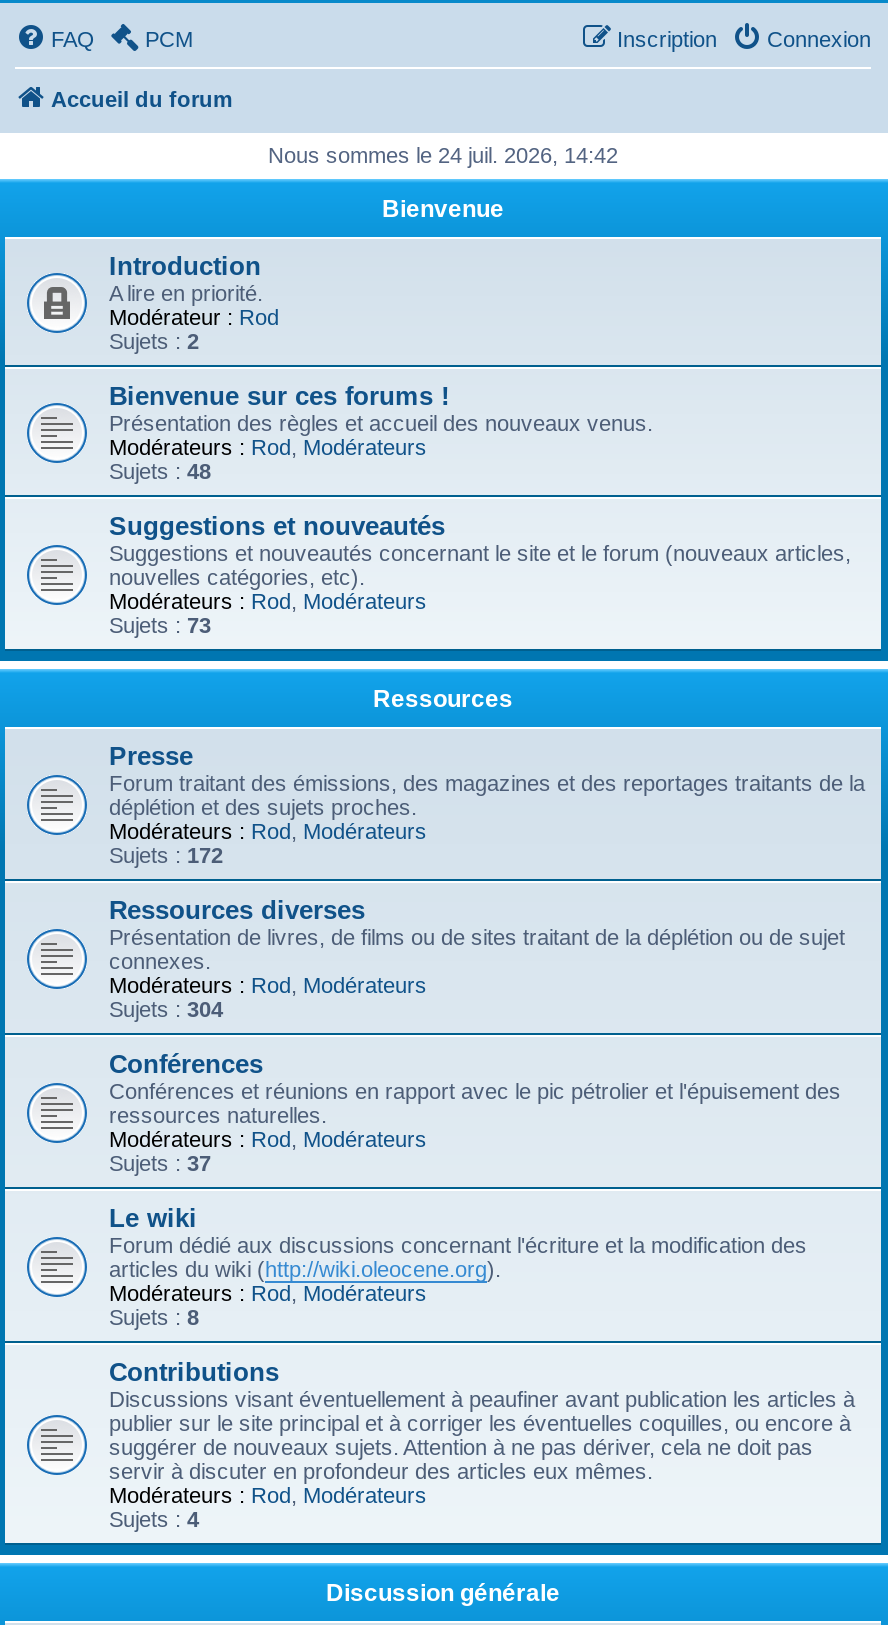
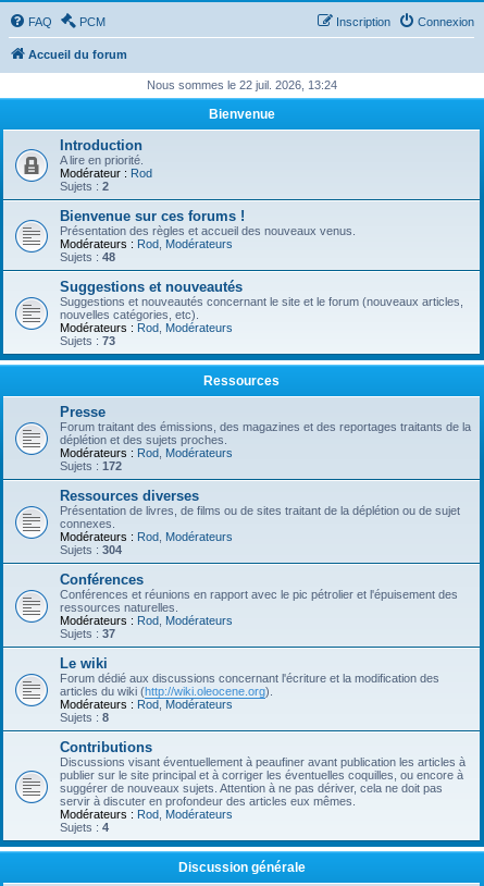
[268,143,618,167] Nous sommes le 24 juil. 2026, 14:42 -> [146,78,337,91] Nous sommes le 22 juil. 2026, 13:24

